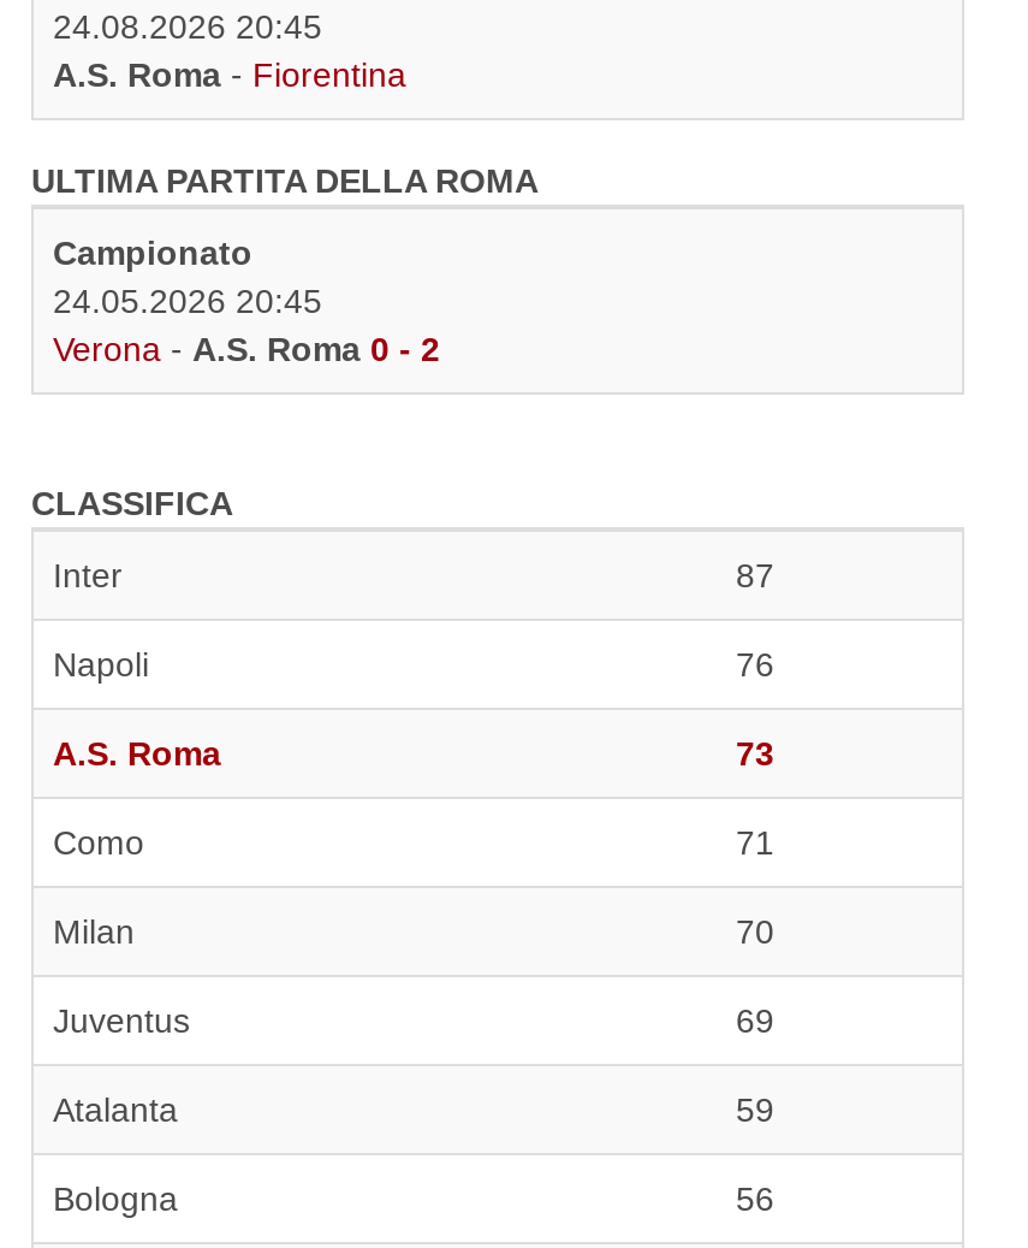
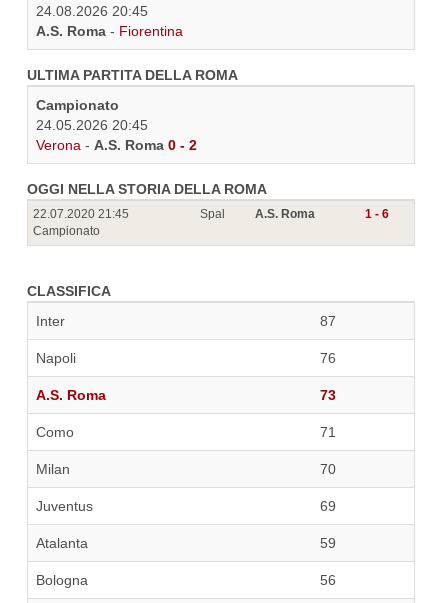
none -> [27,181,267,238] OGGI NELLA STORIA DELLA ROMA | 22.07.2020 21:45 | Campionato
none -> [200,207,389,221] Spal | A.S. Roma | 1 - 6

